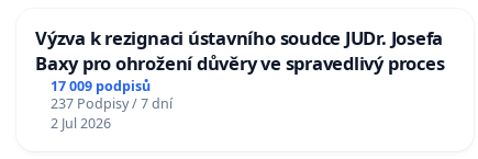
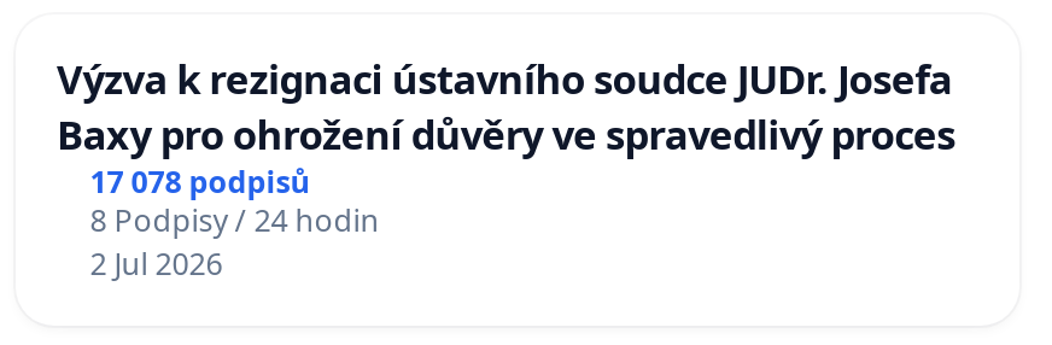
[50,77,150,95] 17 009 podpisů -> [90,163,310,204] 17 078 podpisů
[50,94,172,113] 237 Podpisy / 7 dní -> [90,201,380,242] 8 Podpisy / 24 hodin

